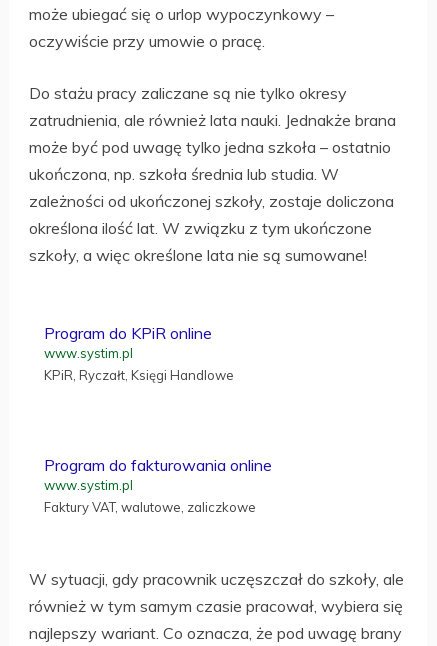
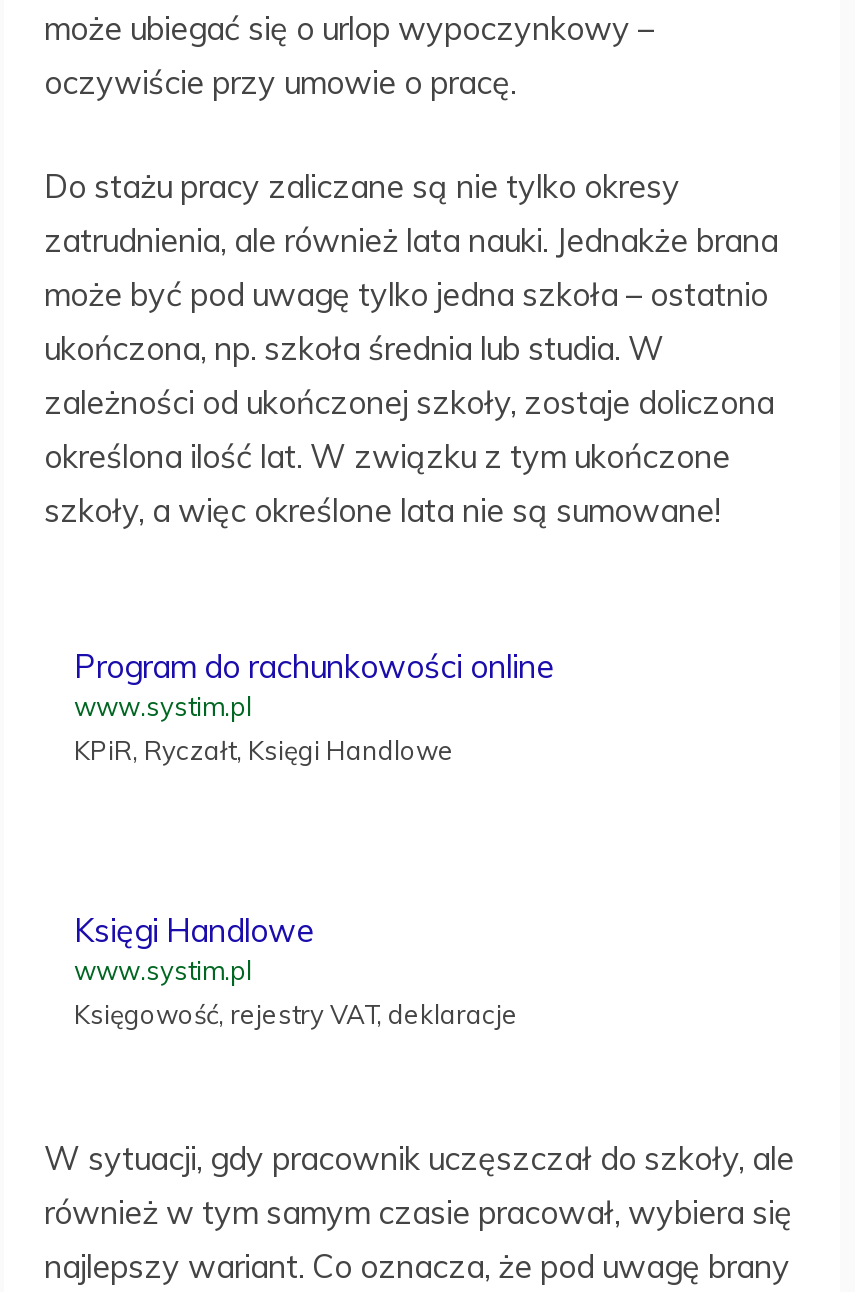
[44,323,212,343] Program do KPiR online -> [74,646,554,686] Program do rachunkowości online
[44,455,272,475] Program do fakturowania online -> [74,910,314,950] Księgi Handlowe
[44,499,256,515] Faktury VAT, walutowe, zaliczkowe -> [74,998,518,1030] Księgowość, rejestry VAT, deklaracje

